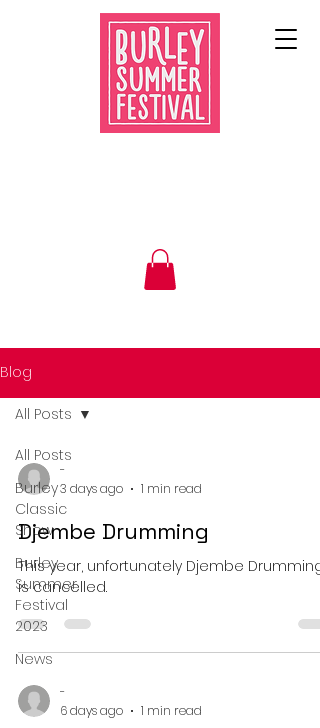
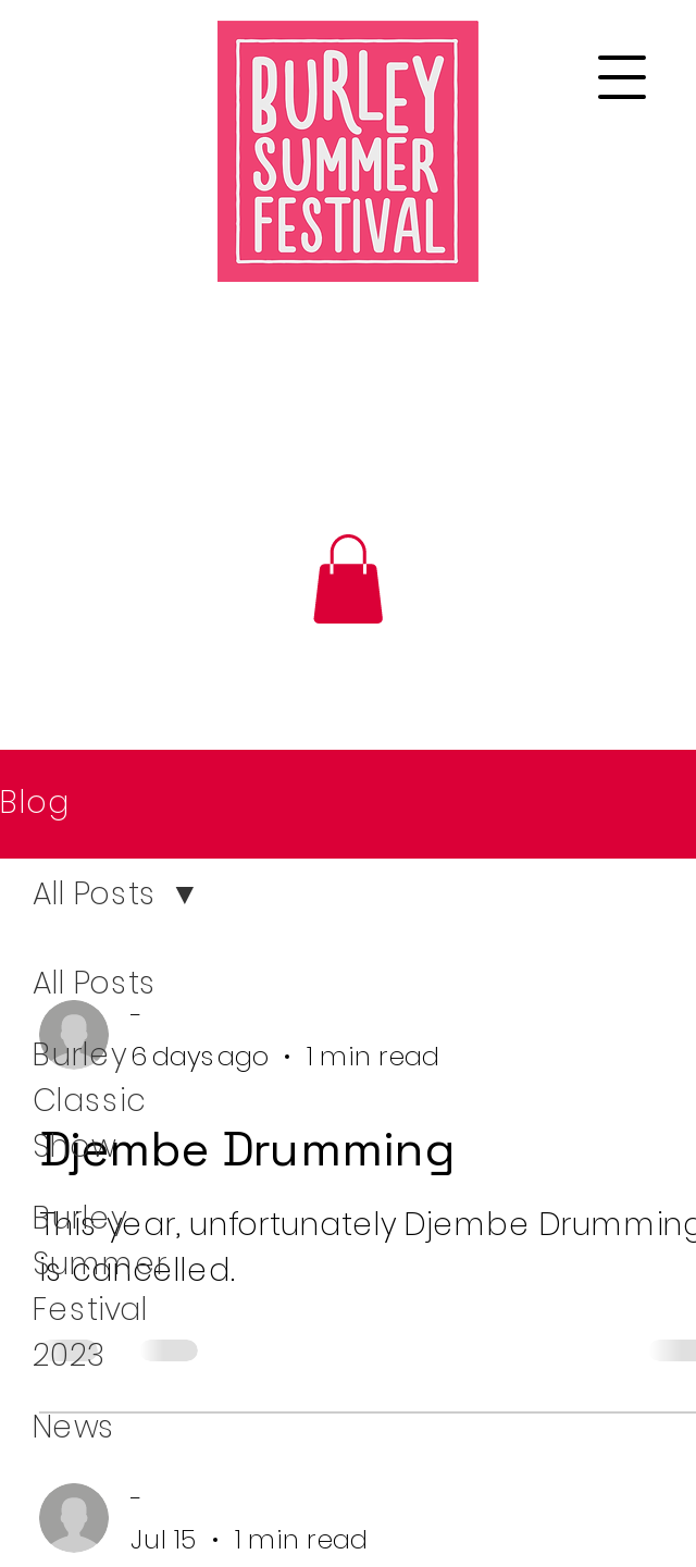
[60,480,123,497] 3 days ago -> [130,1036,268,1073] 6 days ago
[60,702,202,719] 6 days ago 1 min read -> [130,1519,368,1556] Jul 15 1 min read

